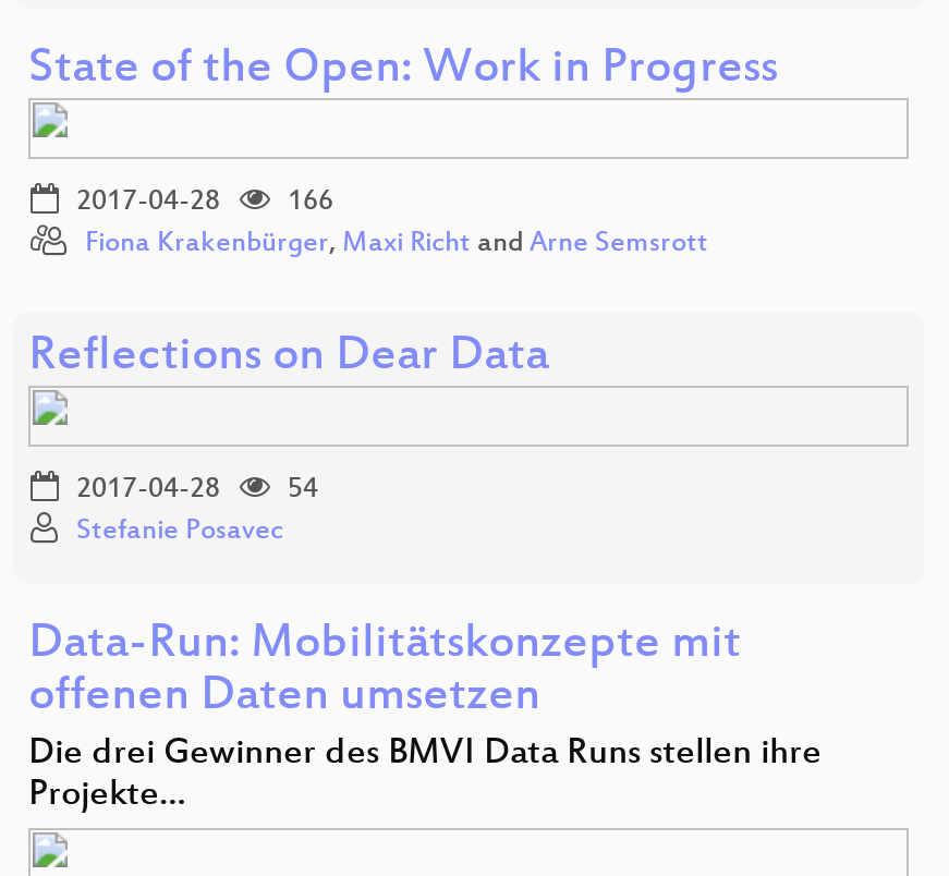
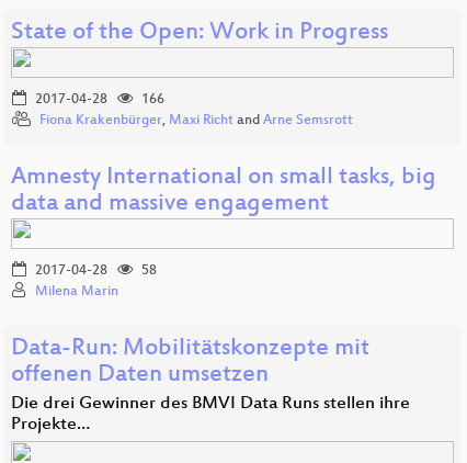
[28,331,549,385] Reflections on Dear Data -> [11,164,436,218] Amnesty International on small tasks, big | data and massive engagement
[76,475,318,547] 54 | Stefanie Posavec -> [35,263,157,299] 58 | Milena Marin

